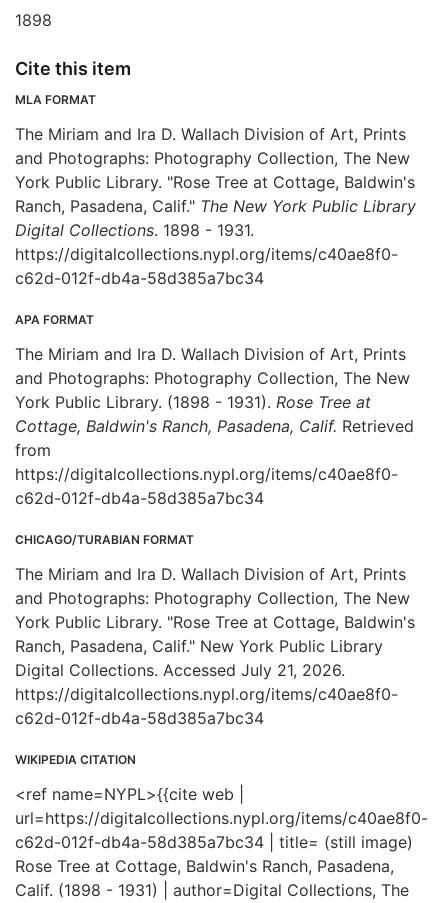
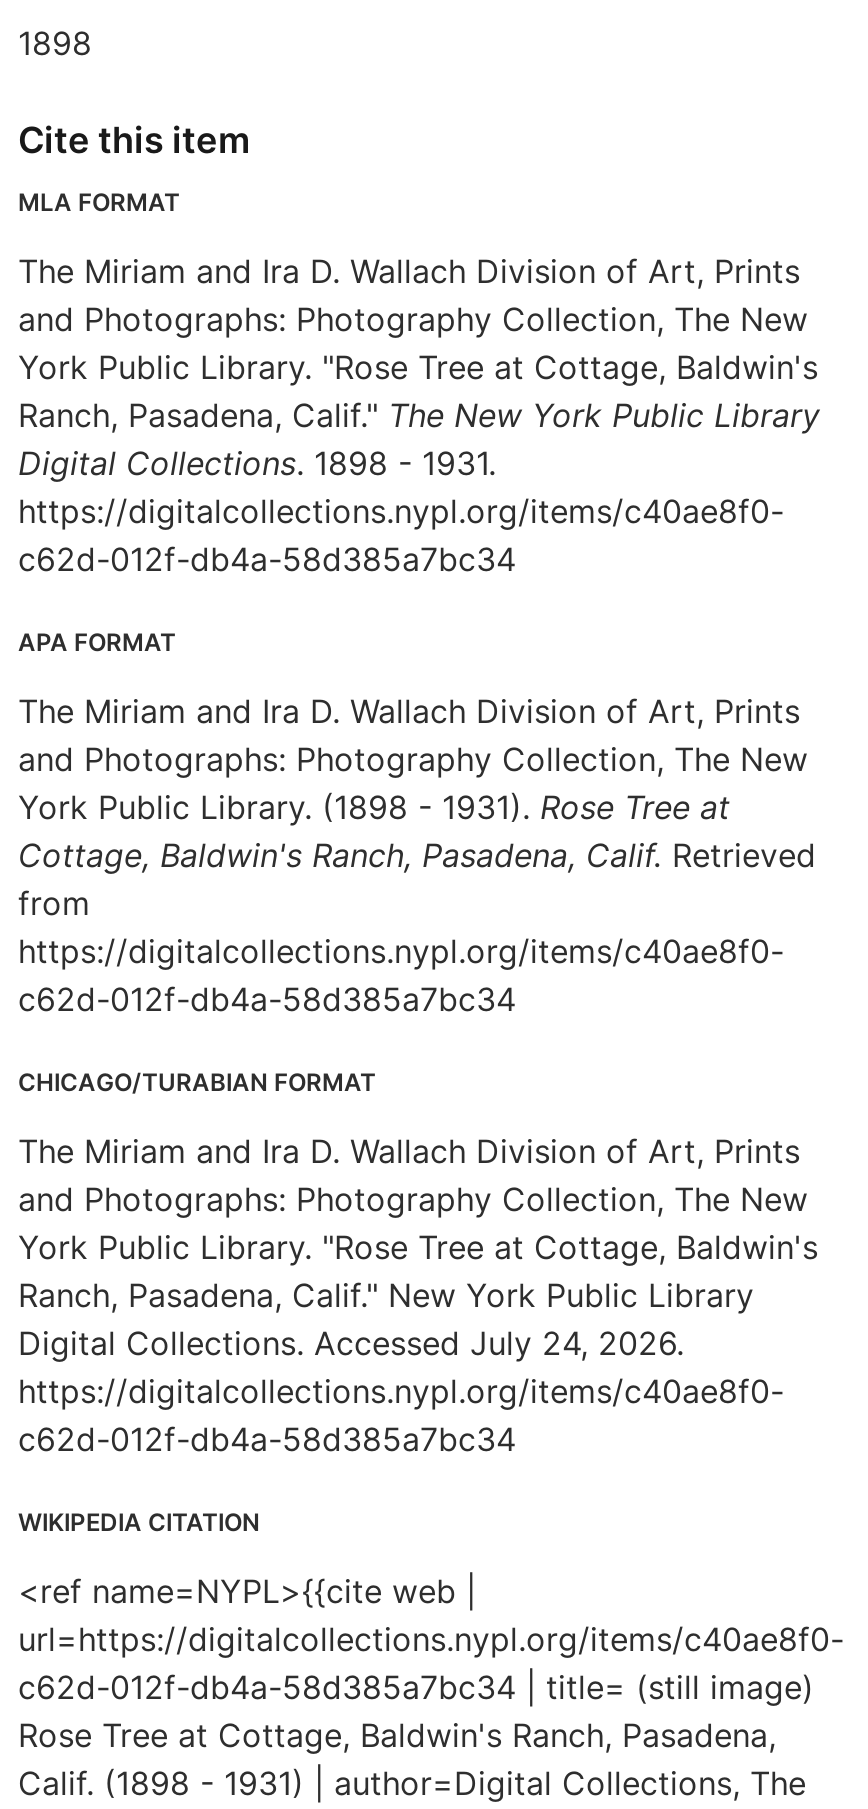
[15,660,345,680] Digital Collections. Accessed July 21, 2026. -> [18,1323,684,1363] Digital Collections. Accessed July 24, 2026.

